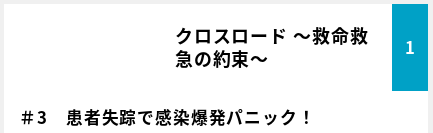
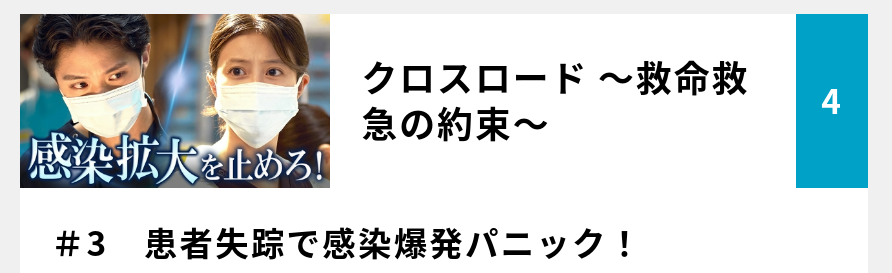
none -> [18,11,332,191] [image]
[175,22,415,59] クロスロード ～救命救 1 -> [362,51,843,125] クロスロード ～救命救 4

